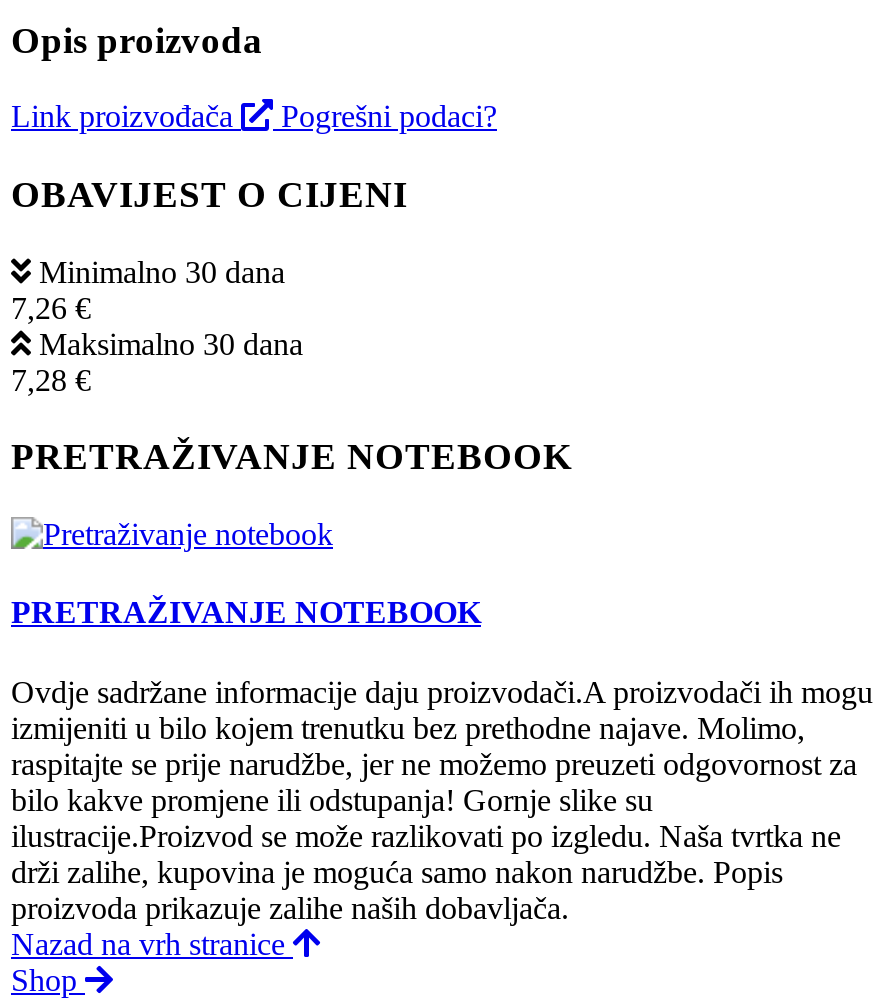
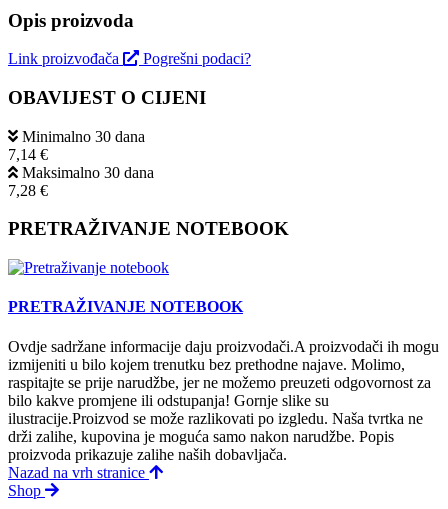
[11,290,91,324] 7,26 € -> [8,146,48,163] 7,14 €

